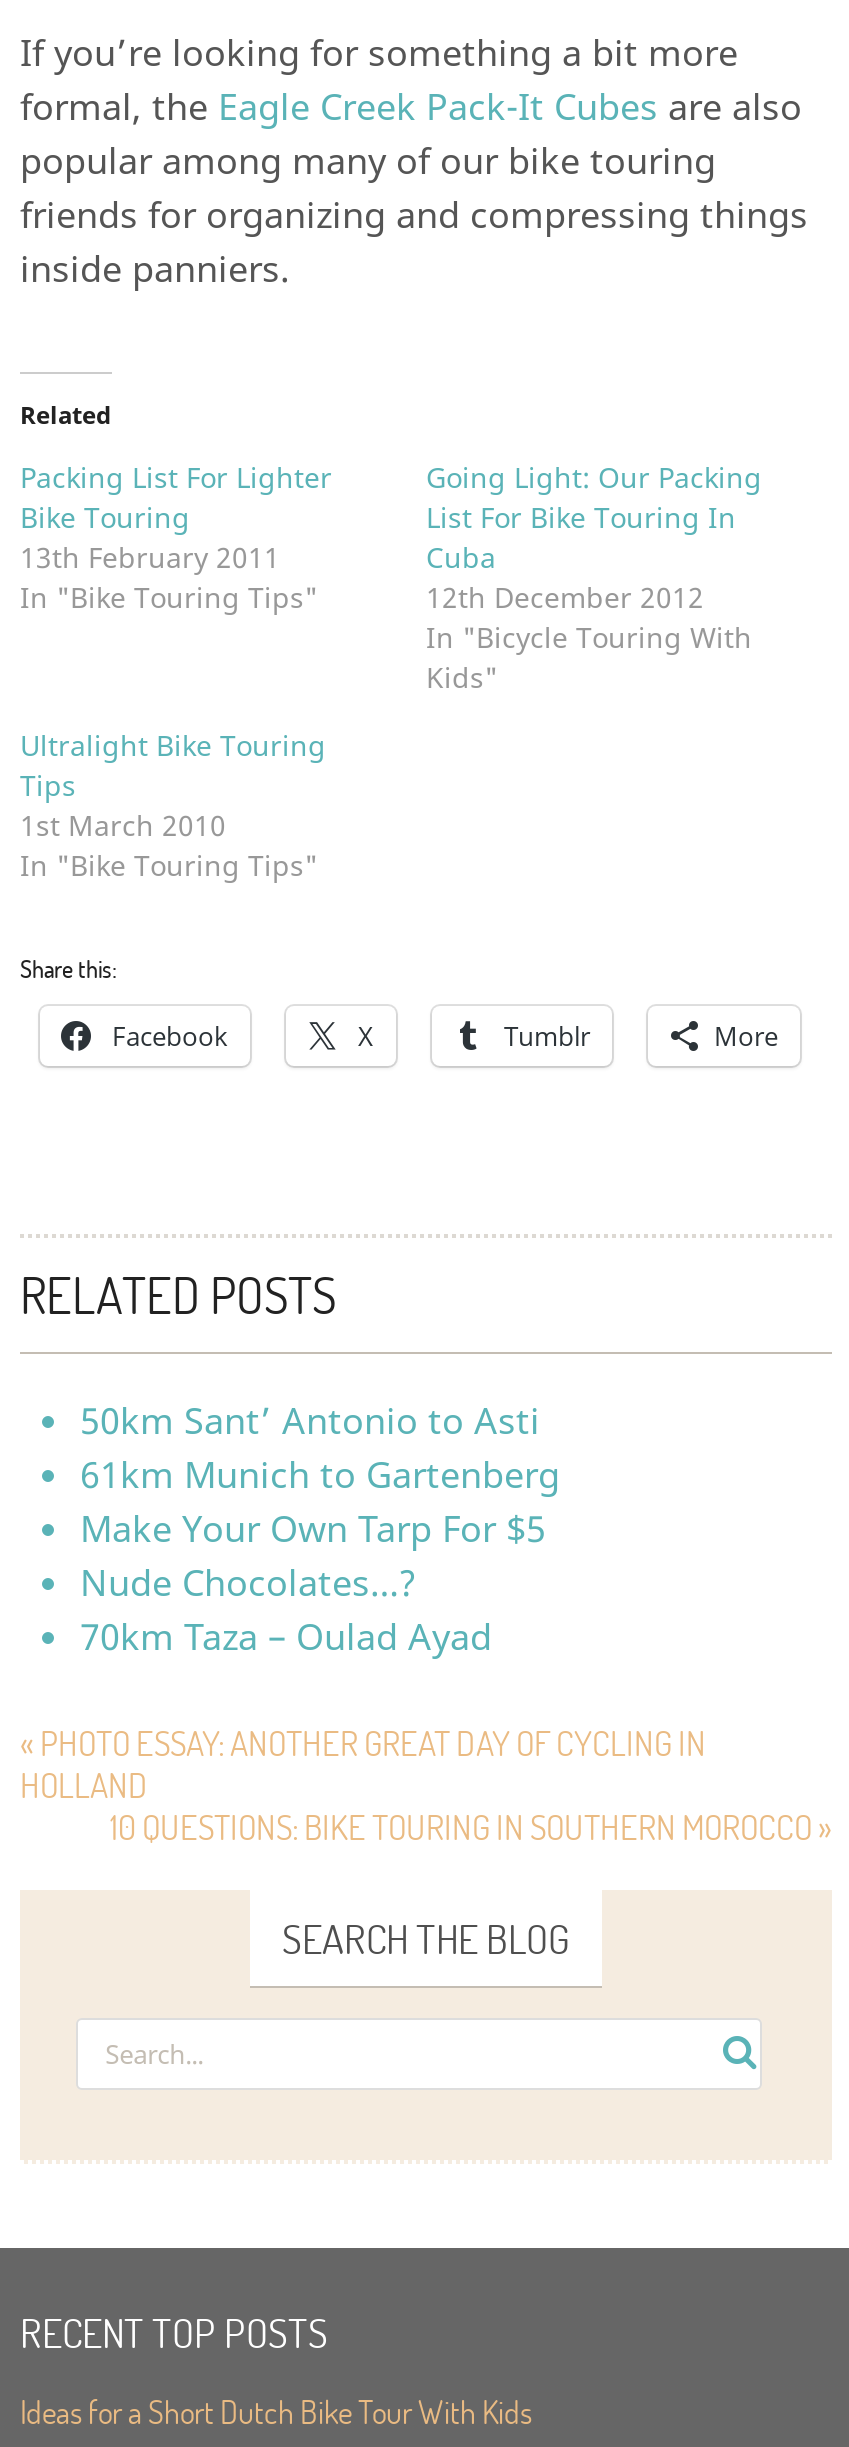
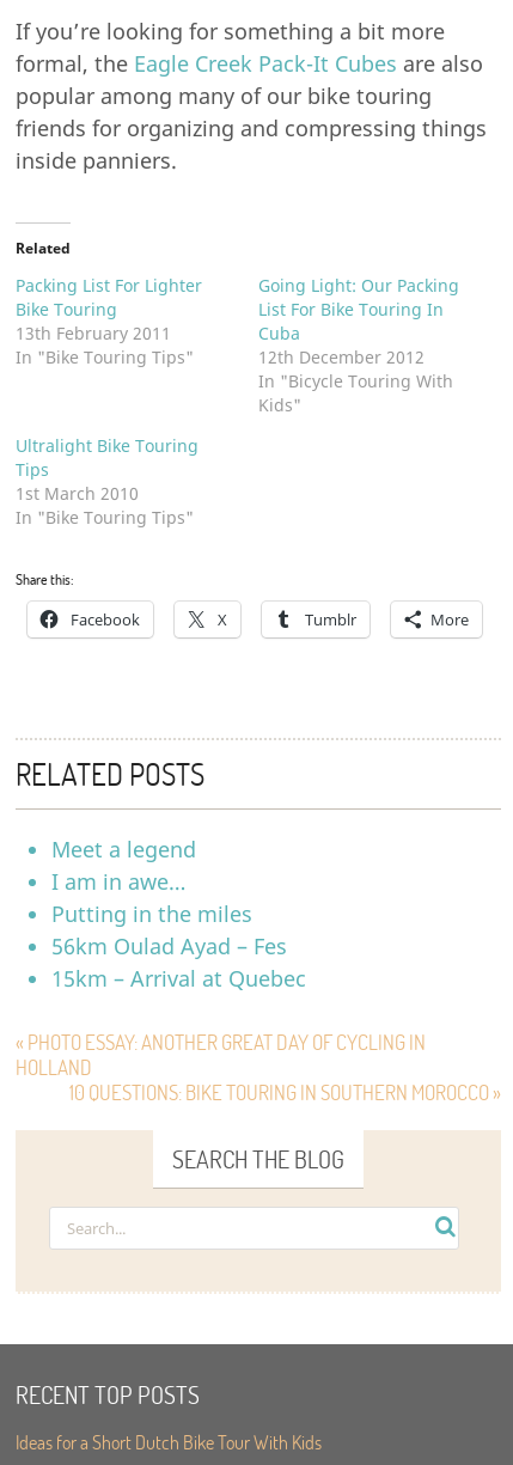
[80,1395,560,1659] 50km Sant’ Antonio to Asti | 61km Munich to Gartenberg | Make Your Own Tarp For $5 | Nude Chocolates…? | 70km Taza – Oulad Ayad -> [51,834,306,992] Meet a legend | I am in awe… | Putting in the miles | 56km Oulad Ayad – Fes | 15km – Arrival at Quebec

